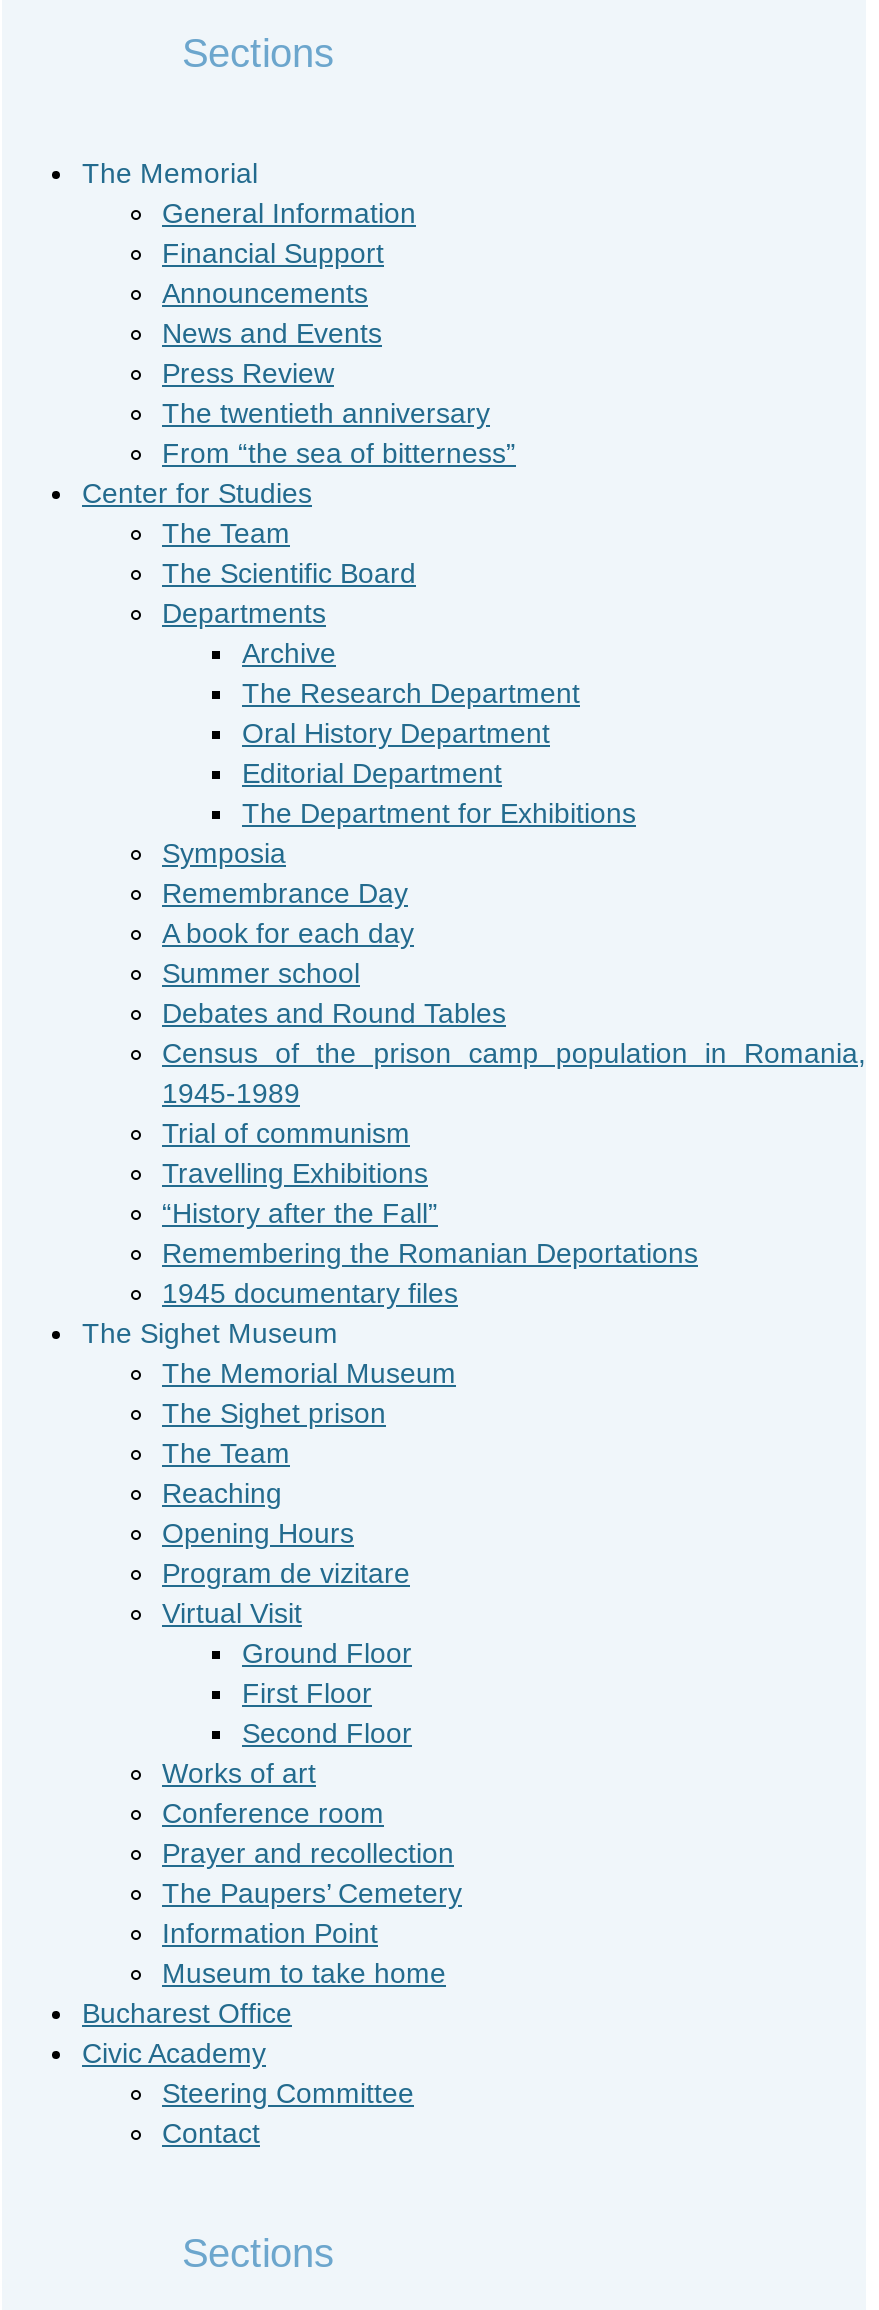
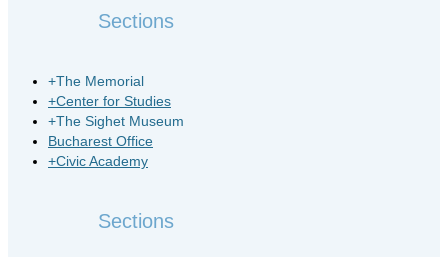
[82,158,866,1990] The Memorial | General Information | Financial Support | Announcements | News and Events | Press Review | The twentieth anniversary | From “the sea of bitterness” | Center for Studies | The Team | The Scientific Board | Departments | Archive | The Research Department | Oral History Department | Editorial Department | The Department for Exhibitions | Symposia | Remembrance Day | A book for each day | Summer school | Debates and Round Tables | Census of the prison camp population in Romania, | 1945-1989 | Trial of communism | Travelling Exhibitions | “History after the Fall” | Remembering the Romanian Deportations | 1945 documentary files | The Sighet Museum | The Memorial Museum | The Sighet prison | The Team | Reaching | Opening Hours | Program de vizitare | Virtual Visit | Ground Floor | First Floor | Second Floor | Works of art | Conference room | Prayer and recollection | The Paupers’ Cemetery | Information Point | Museum to take home -> [48,73,184,129] +The Memorial | +Center for Studies | +The Sighet Museum
[82,2038,414,2150] Civic Academy | Steering Committee | Contact -> [48,153,148,169] +Civic Academy

